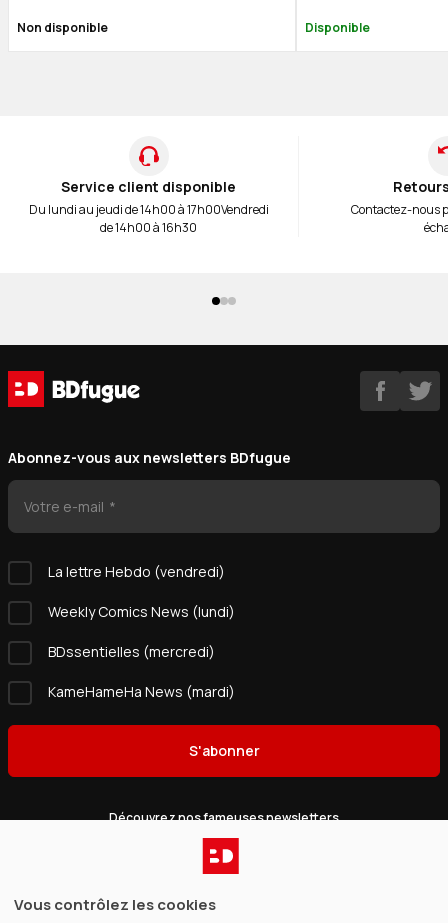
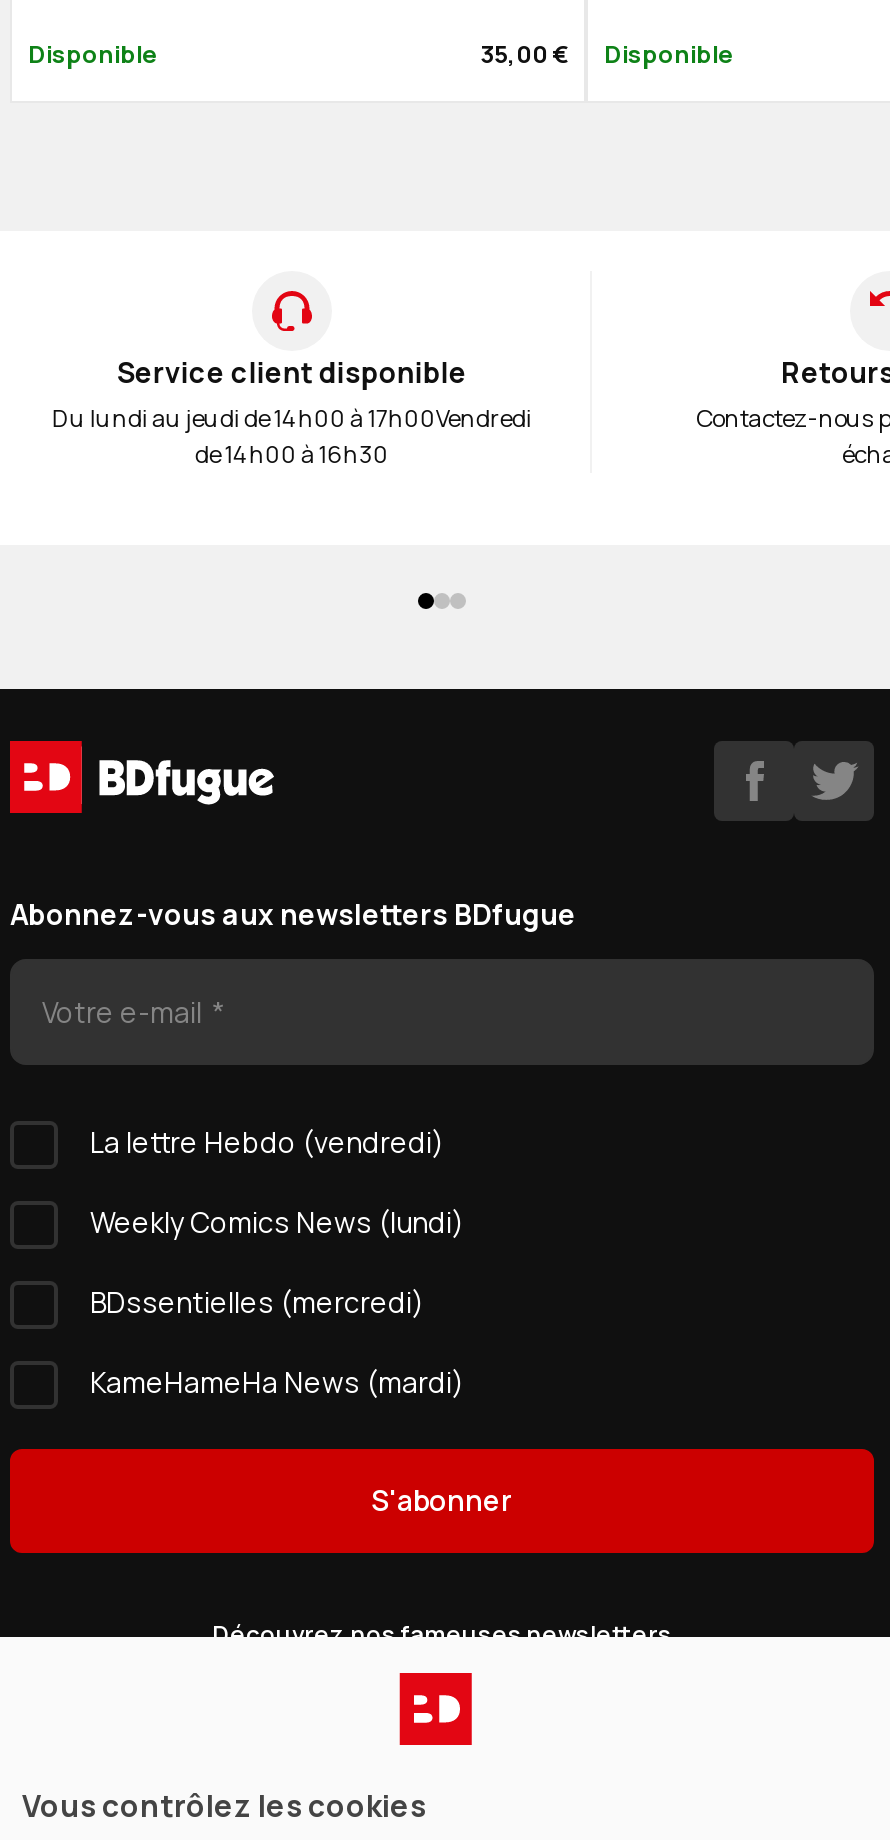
[17,19,108,36] Non disponible -> none
none -> [28,36,568,70] Disponible | 35,00 €

